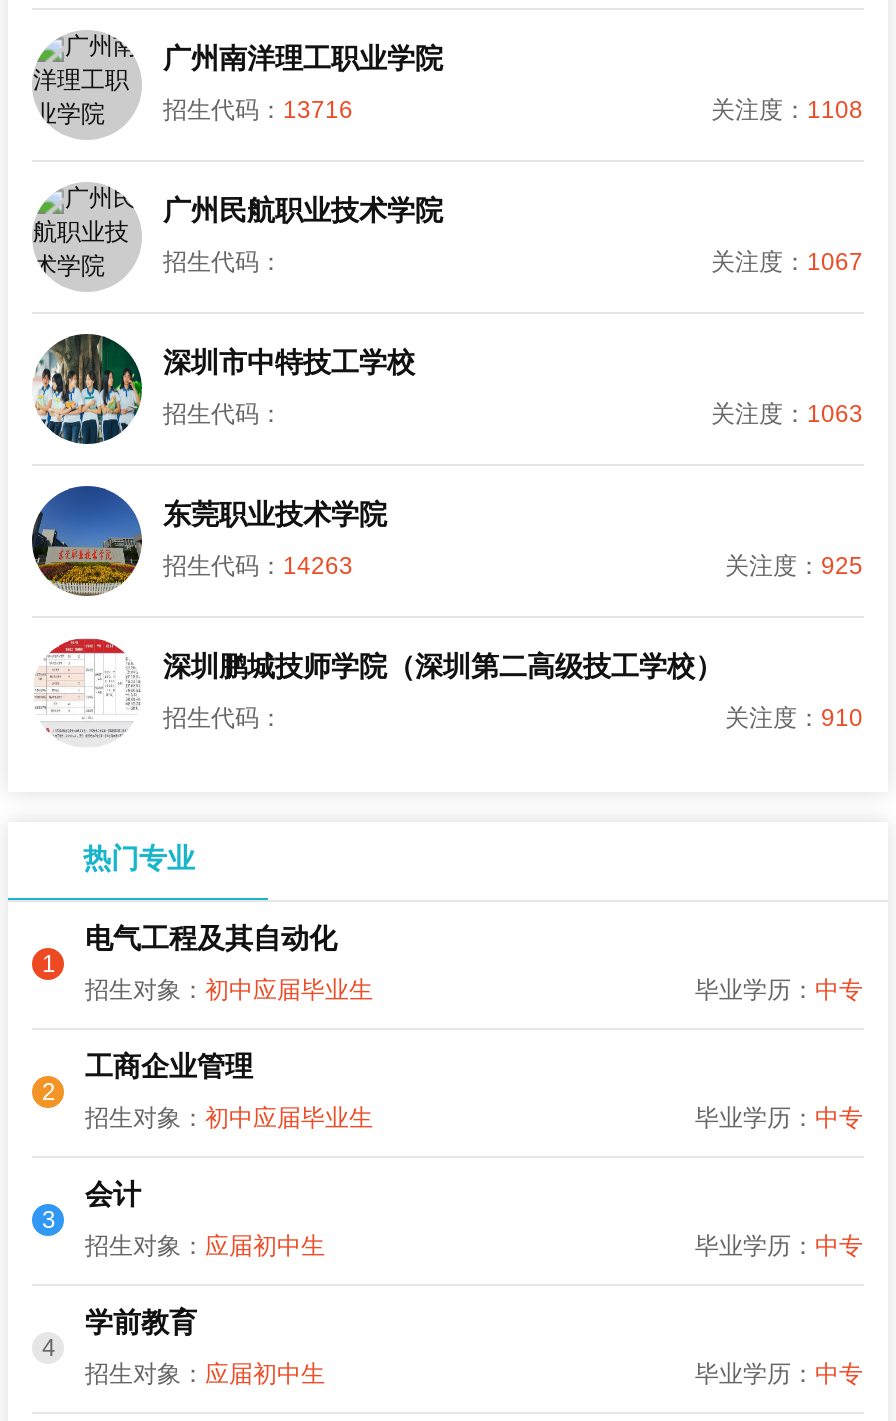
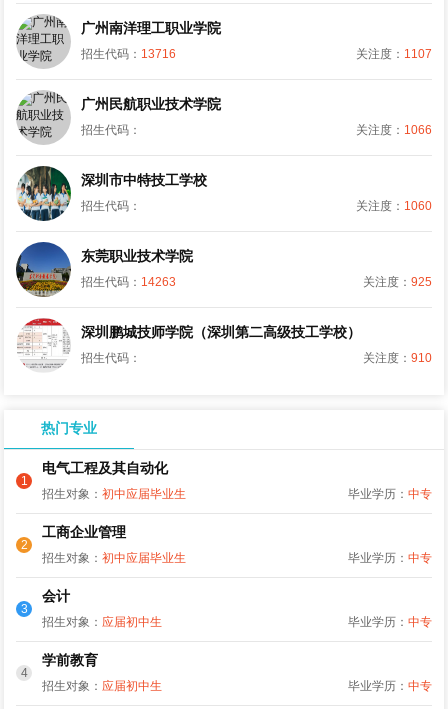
[711,95,863,123] 关注度：1108 -> [355,46,431,60] 关注度：1107
[711,247,863,275] 关注度：1067 -> [355,122,431,136] 关注度：1066
[711,399,863,427] 关注度：1063 -> [355,198,431,212] 关注度：1060

